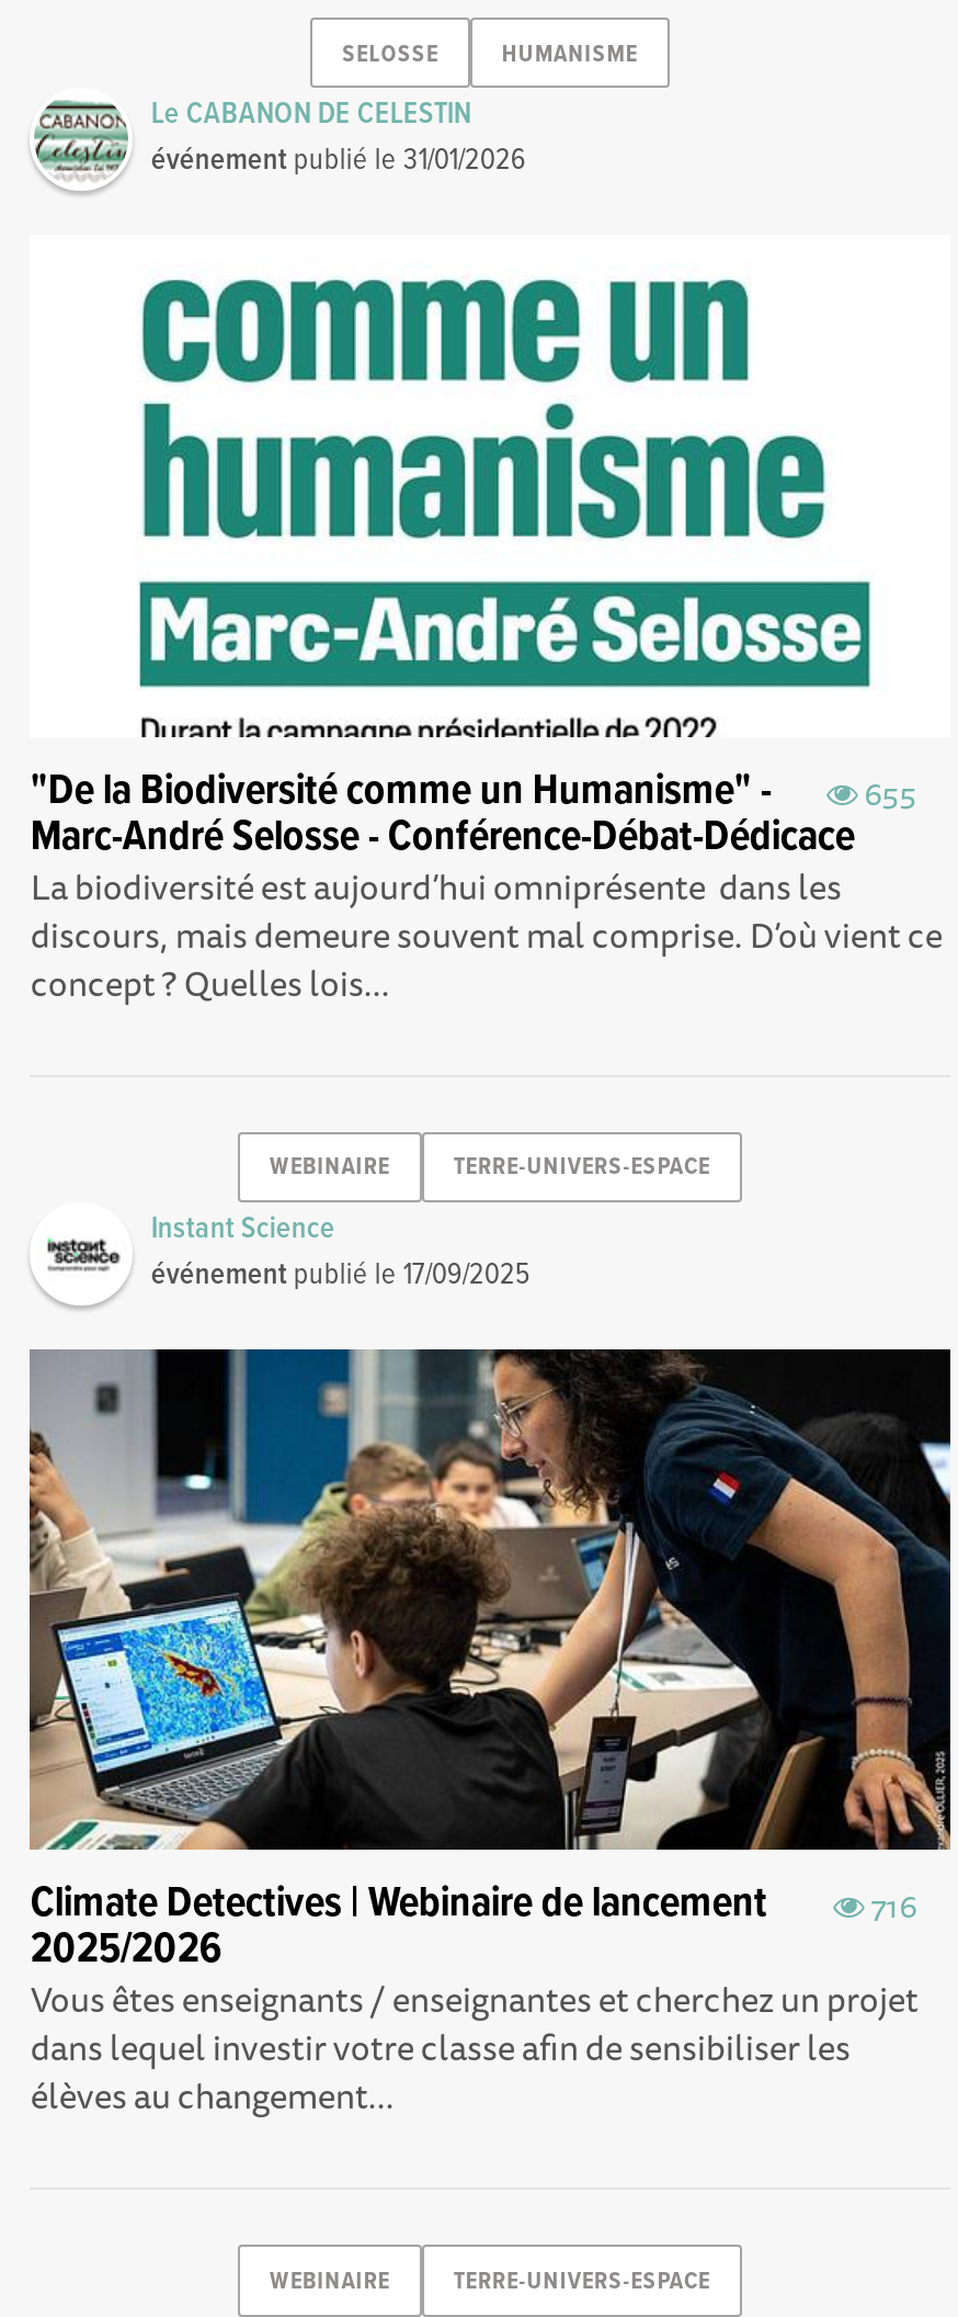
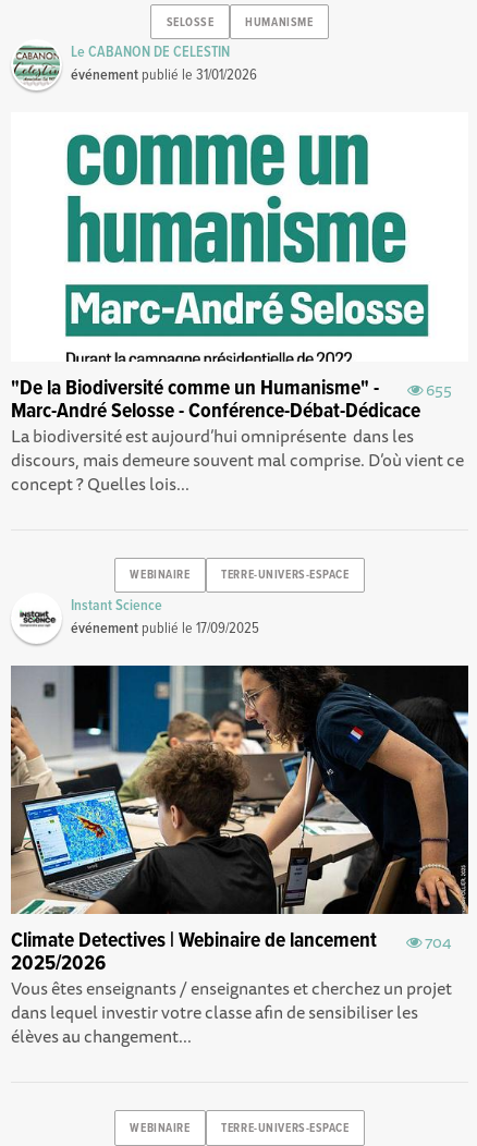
[864,1881,917,1932] 716 -> [421,930,452,955] 704

